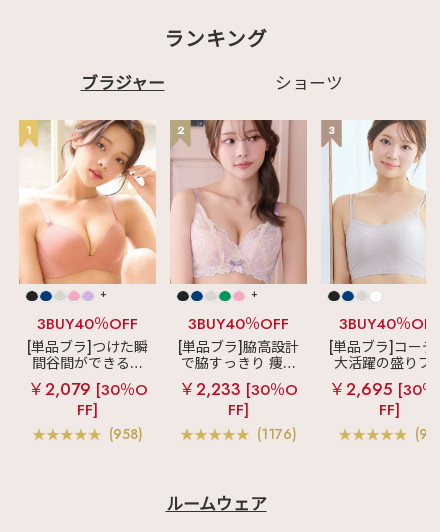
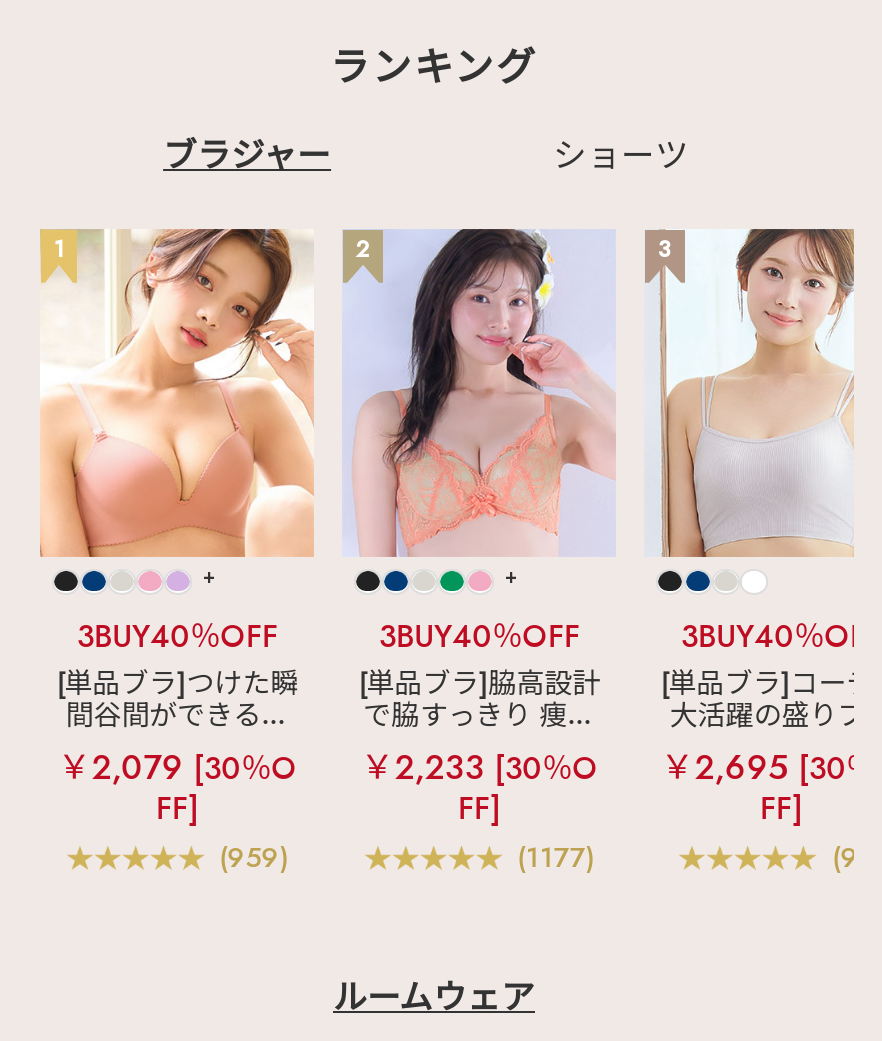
[169,119,308,285] [image] -> [342,227,616,557] [image]
[109,424,143,444] (958) -> [220,838,290,878] (959)
[257,424,297,444] (1176) -> [518,838,596,878] (1177)

